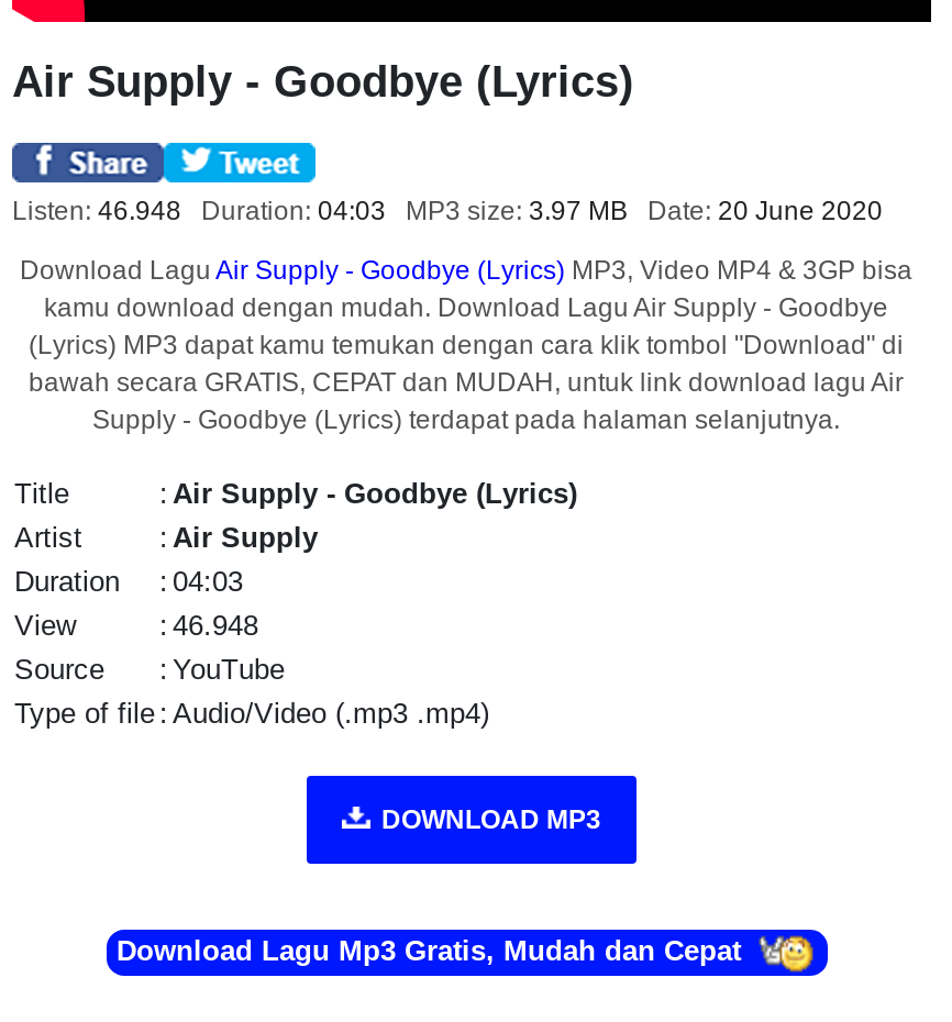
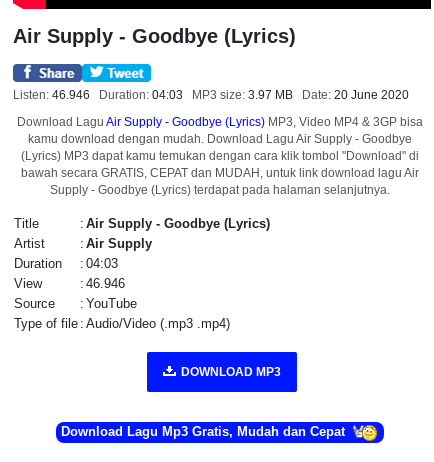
[12,195,883,226] Listen: 46.948 Duration: 04:03 MP3 size: 3.97 MB Date: 20 June 2020 -> [13,88,409,102] Listen: 46.946 Duration: 04:03 MP3 size: 3.97 MB Date: 20 June 2020
[159,608,258,641] : 46.948 -> [80,276,125,291] : 46.946

